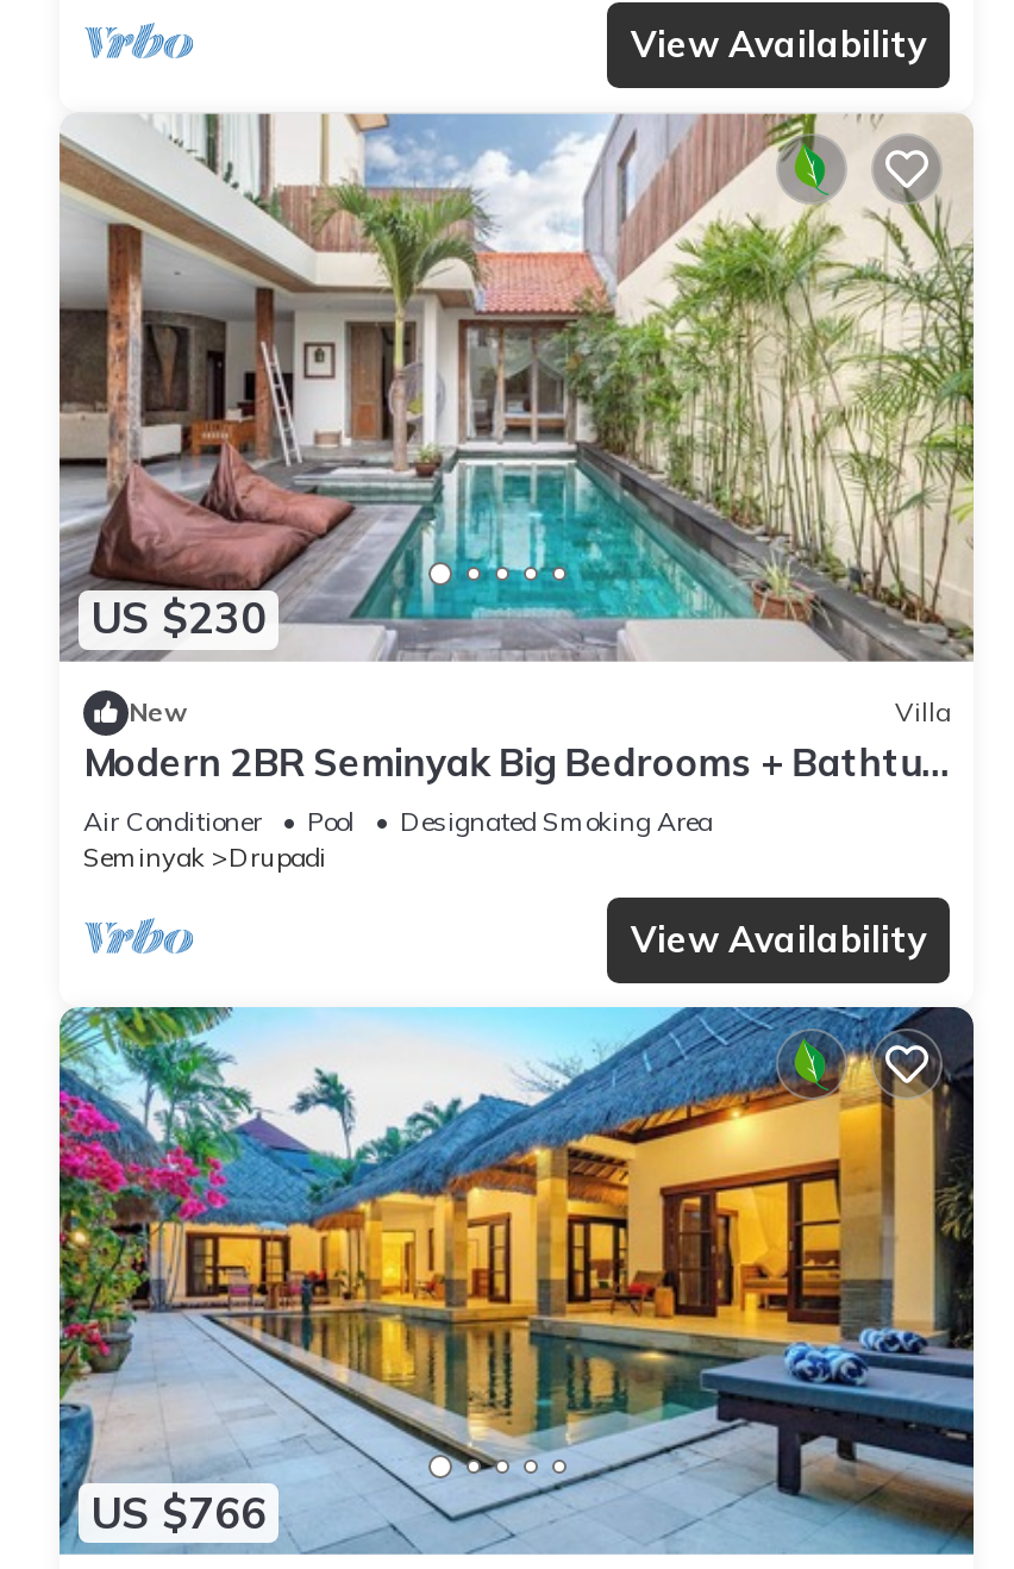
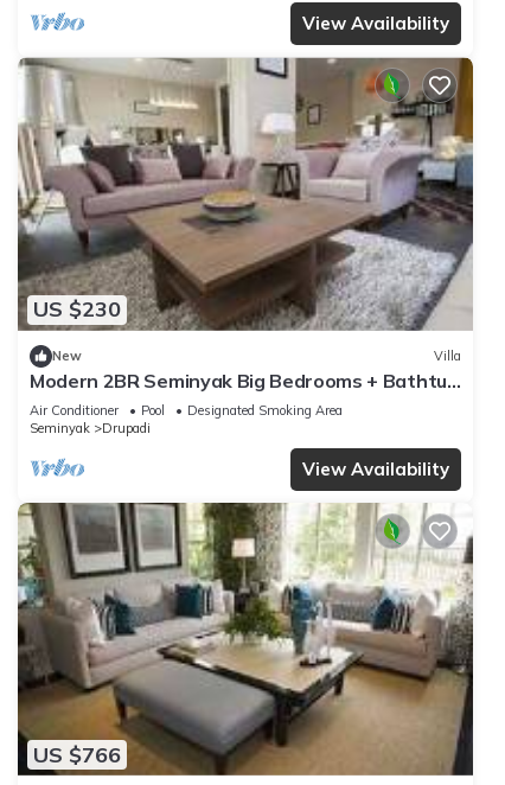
[57,112,976,662] [image] -> [17,57,474,331] [image]
[57,1005,976,1557] [image] -> [17,502,474,777] [image]

